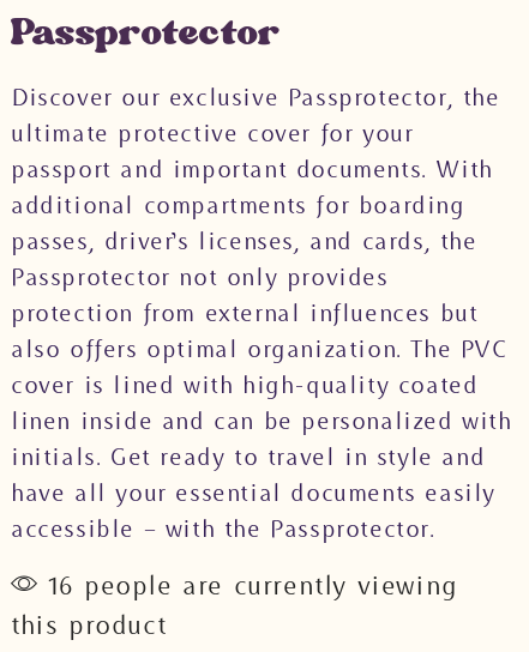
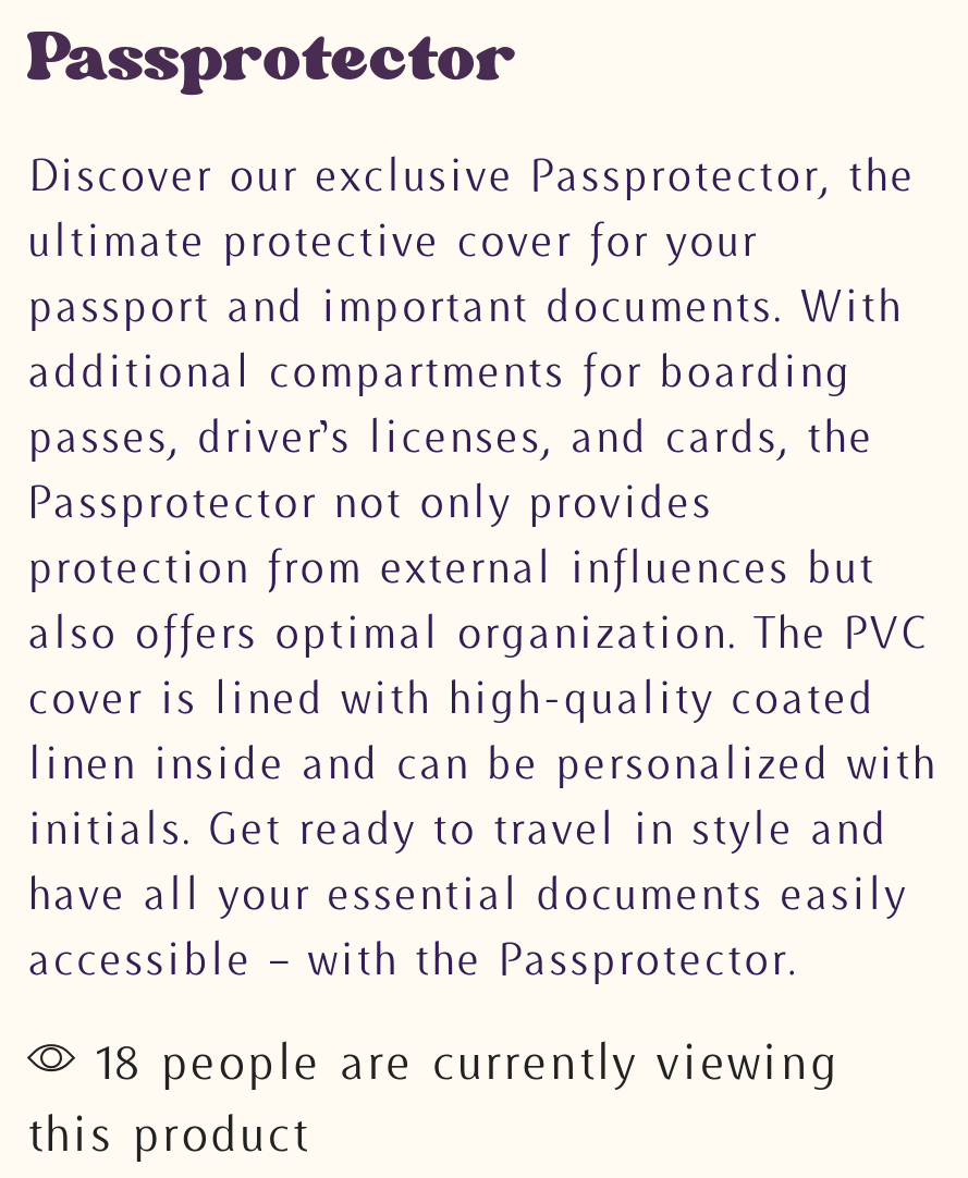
[38,570,458,601] 16 people are currently viewing -> [76,1034,839,1090] 18 people are currently viewing

